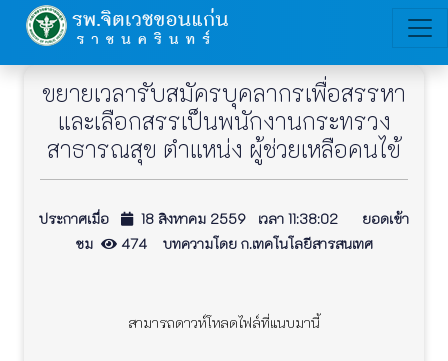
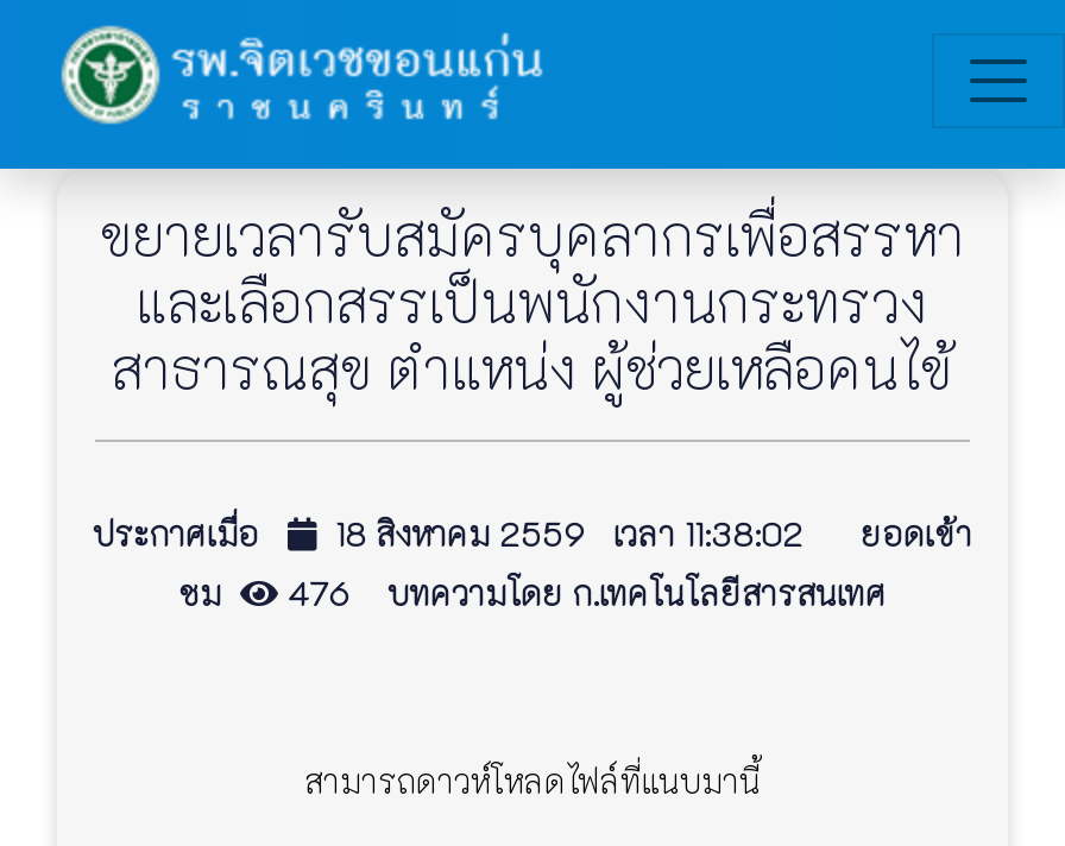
[117,234,373,253] 474 บทความโดย ก.เทคโนโลยีสารสนเทศ -> [278,570,887,615] 476 บทความโดย ก.เทคโนโลยีสารสนเทศ

